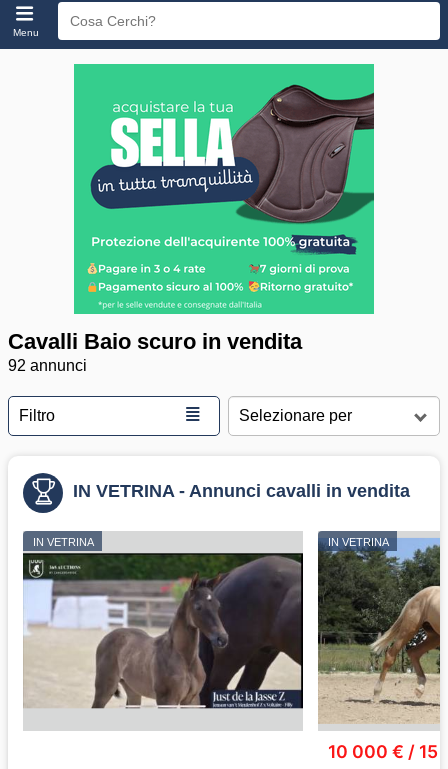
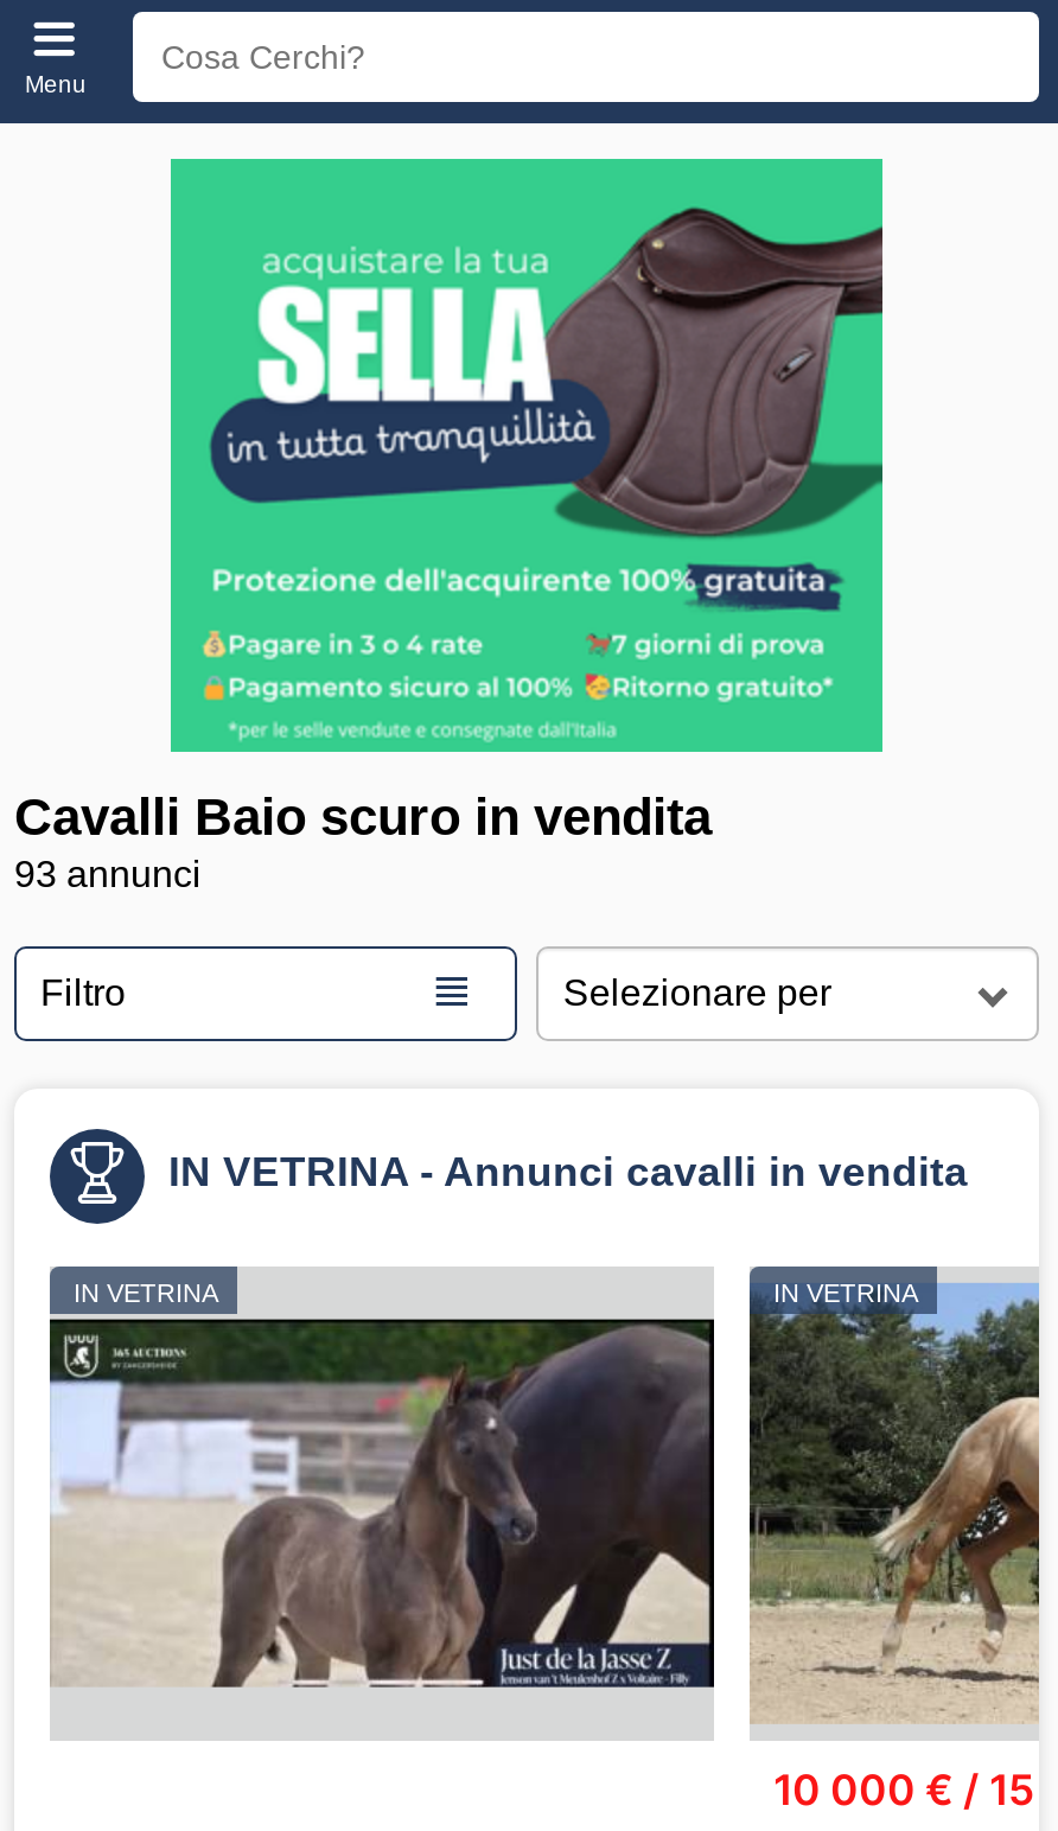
[8,357,87,374] 92 annunci -> [14,854,202,894] 93 annunci

